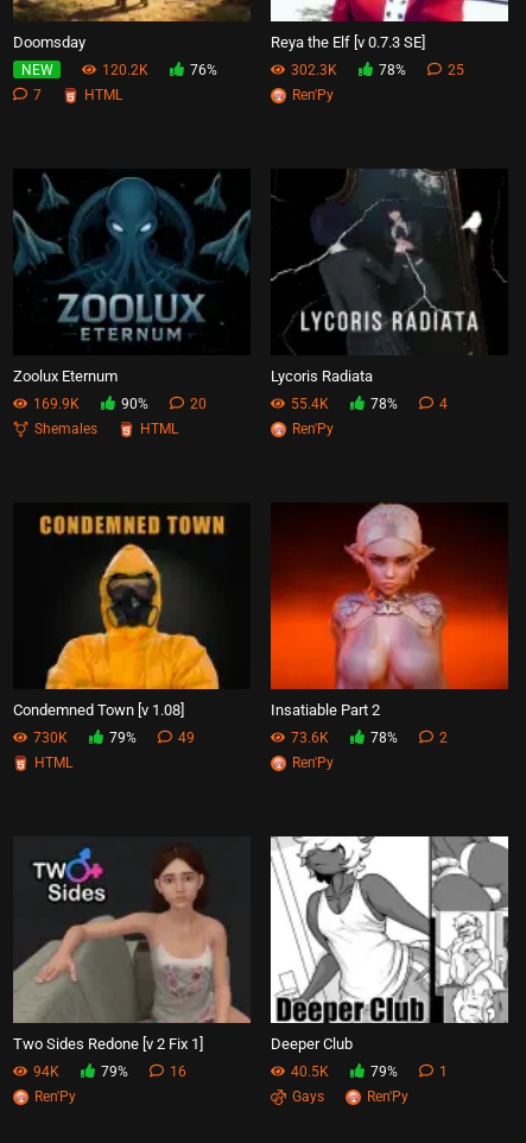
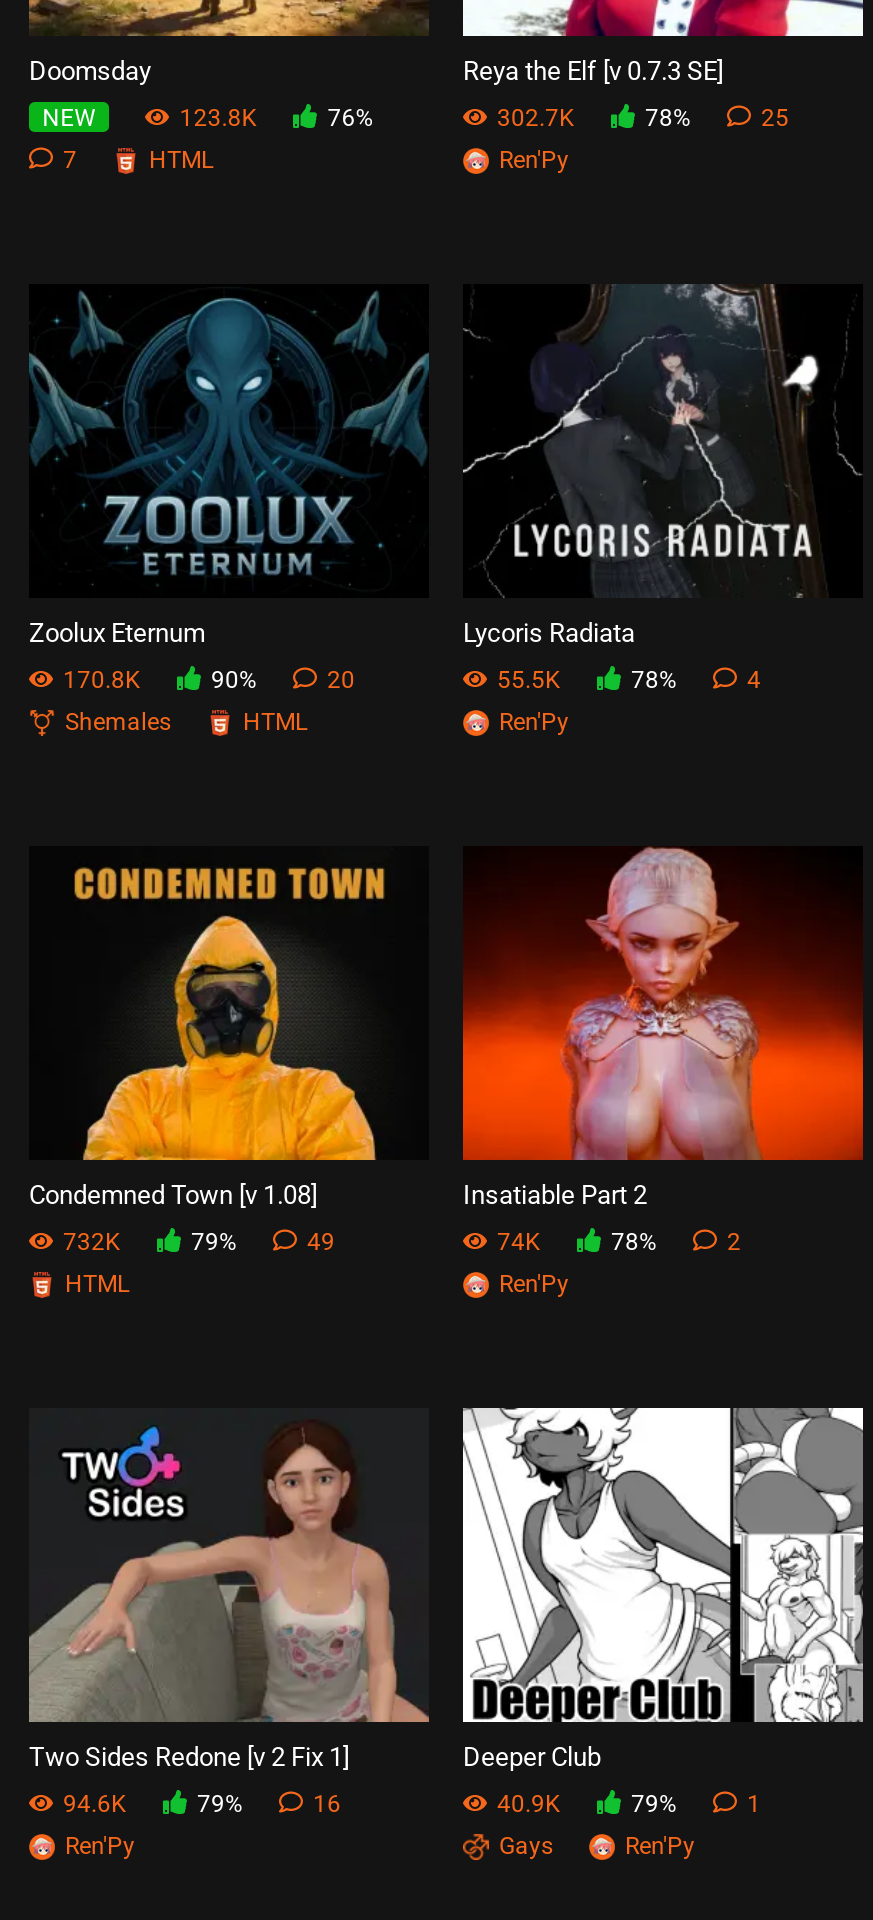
[102,61,149,78] 120.2K -> [179,103,257,131] 123.8K
[291,61,337,78] 302.3K -> [497,103,575,131] 302.7K
[33,395,80,412] 169.9K -> [63,665,141,693] 170.8K
[291,395,329,412] 55.4K -> [497,665,561,693] 55.5K
[33,729,68,746] 730K -> [63,1227,121,1255] 732K
[291,729,329,746] 73.6K -> [497,1227,541,1255] 74K
[33,1063,59,1080] 94K -> [63,1789,127,1817] 94.6K
[291,1063,329,1080] 40.5K -> [497,1789,561,1817] 40.9K

